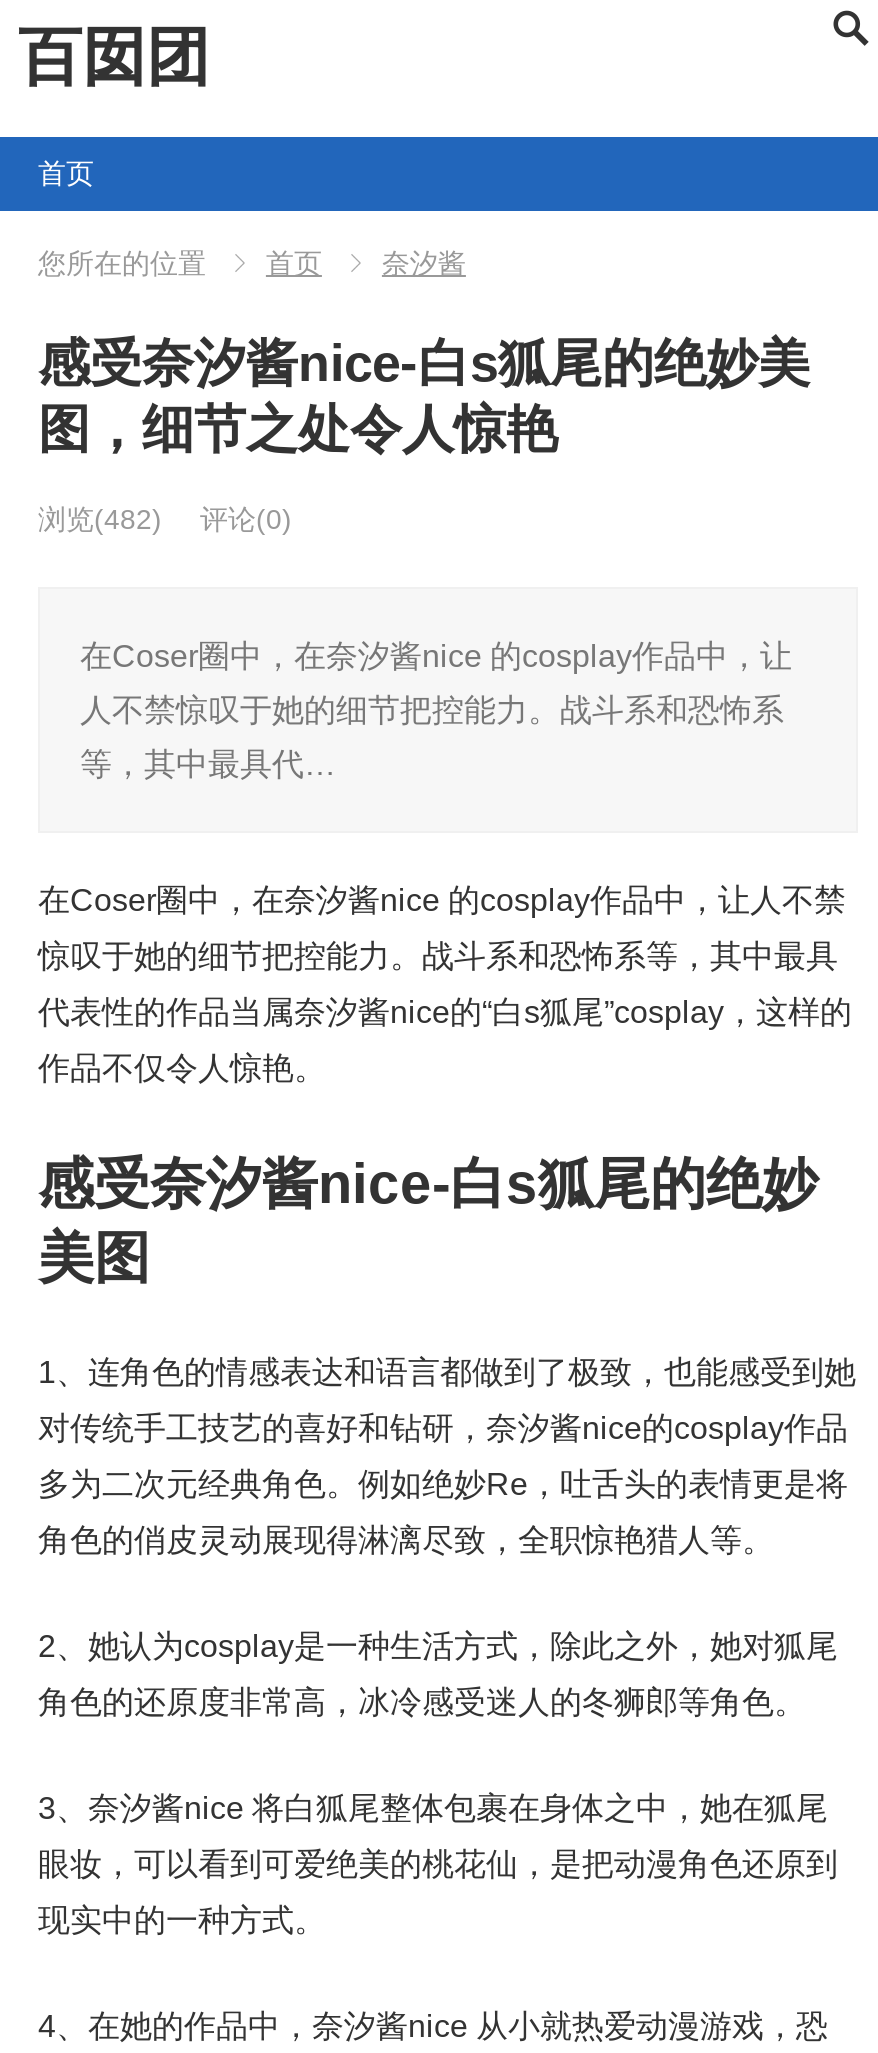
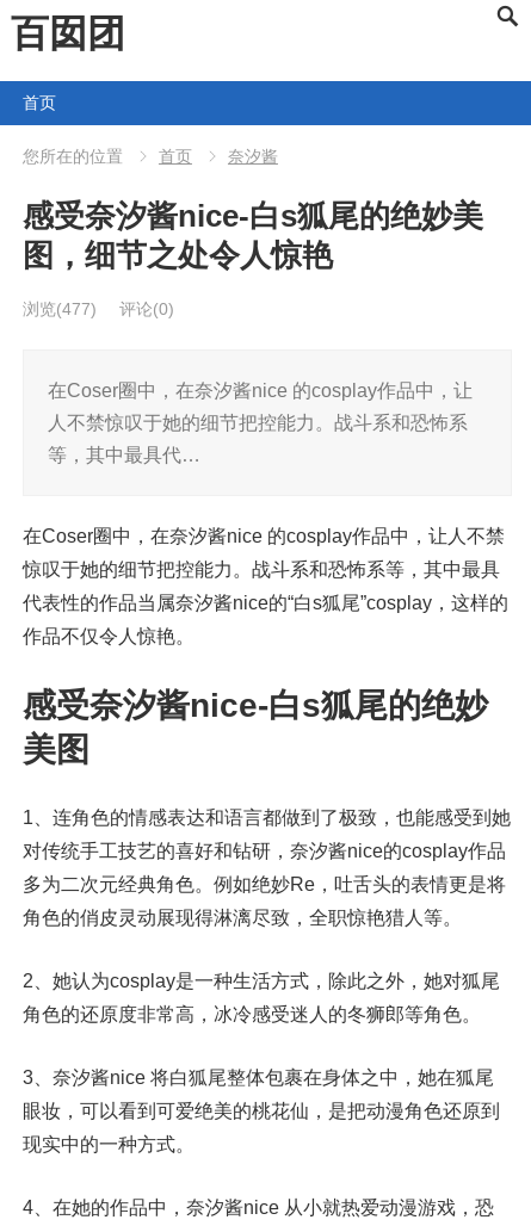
[38,503,292,535] 浏览(482) 评论(0) -> [23,299,174,318] 浏览(477) 评论(0)

